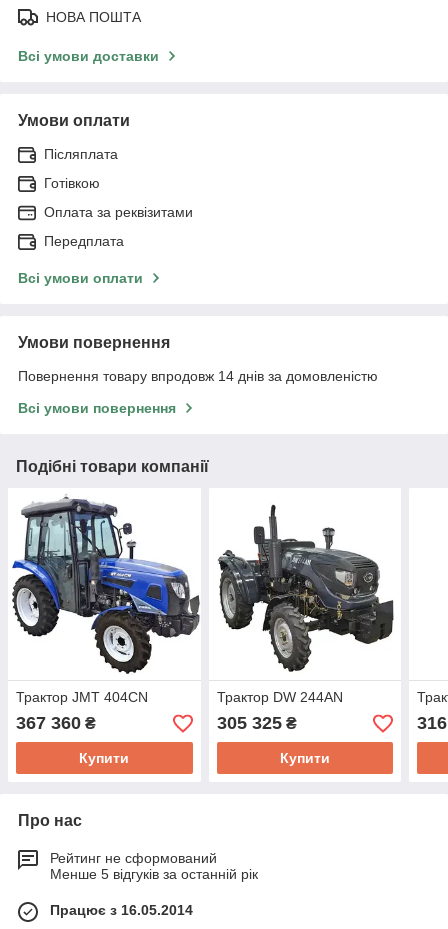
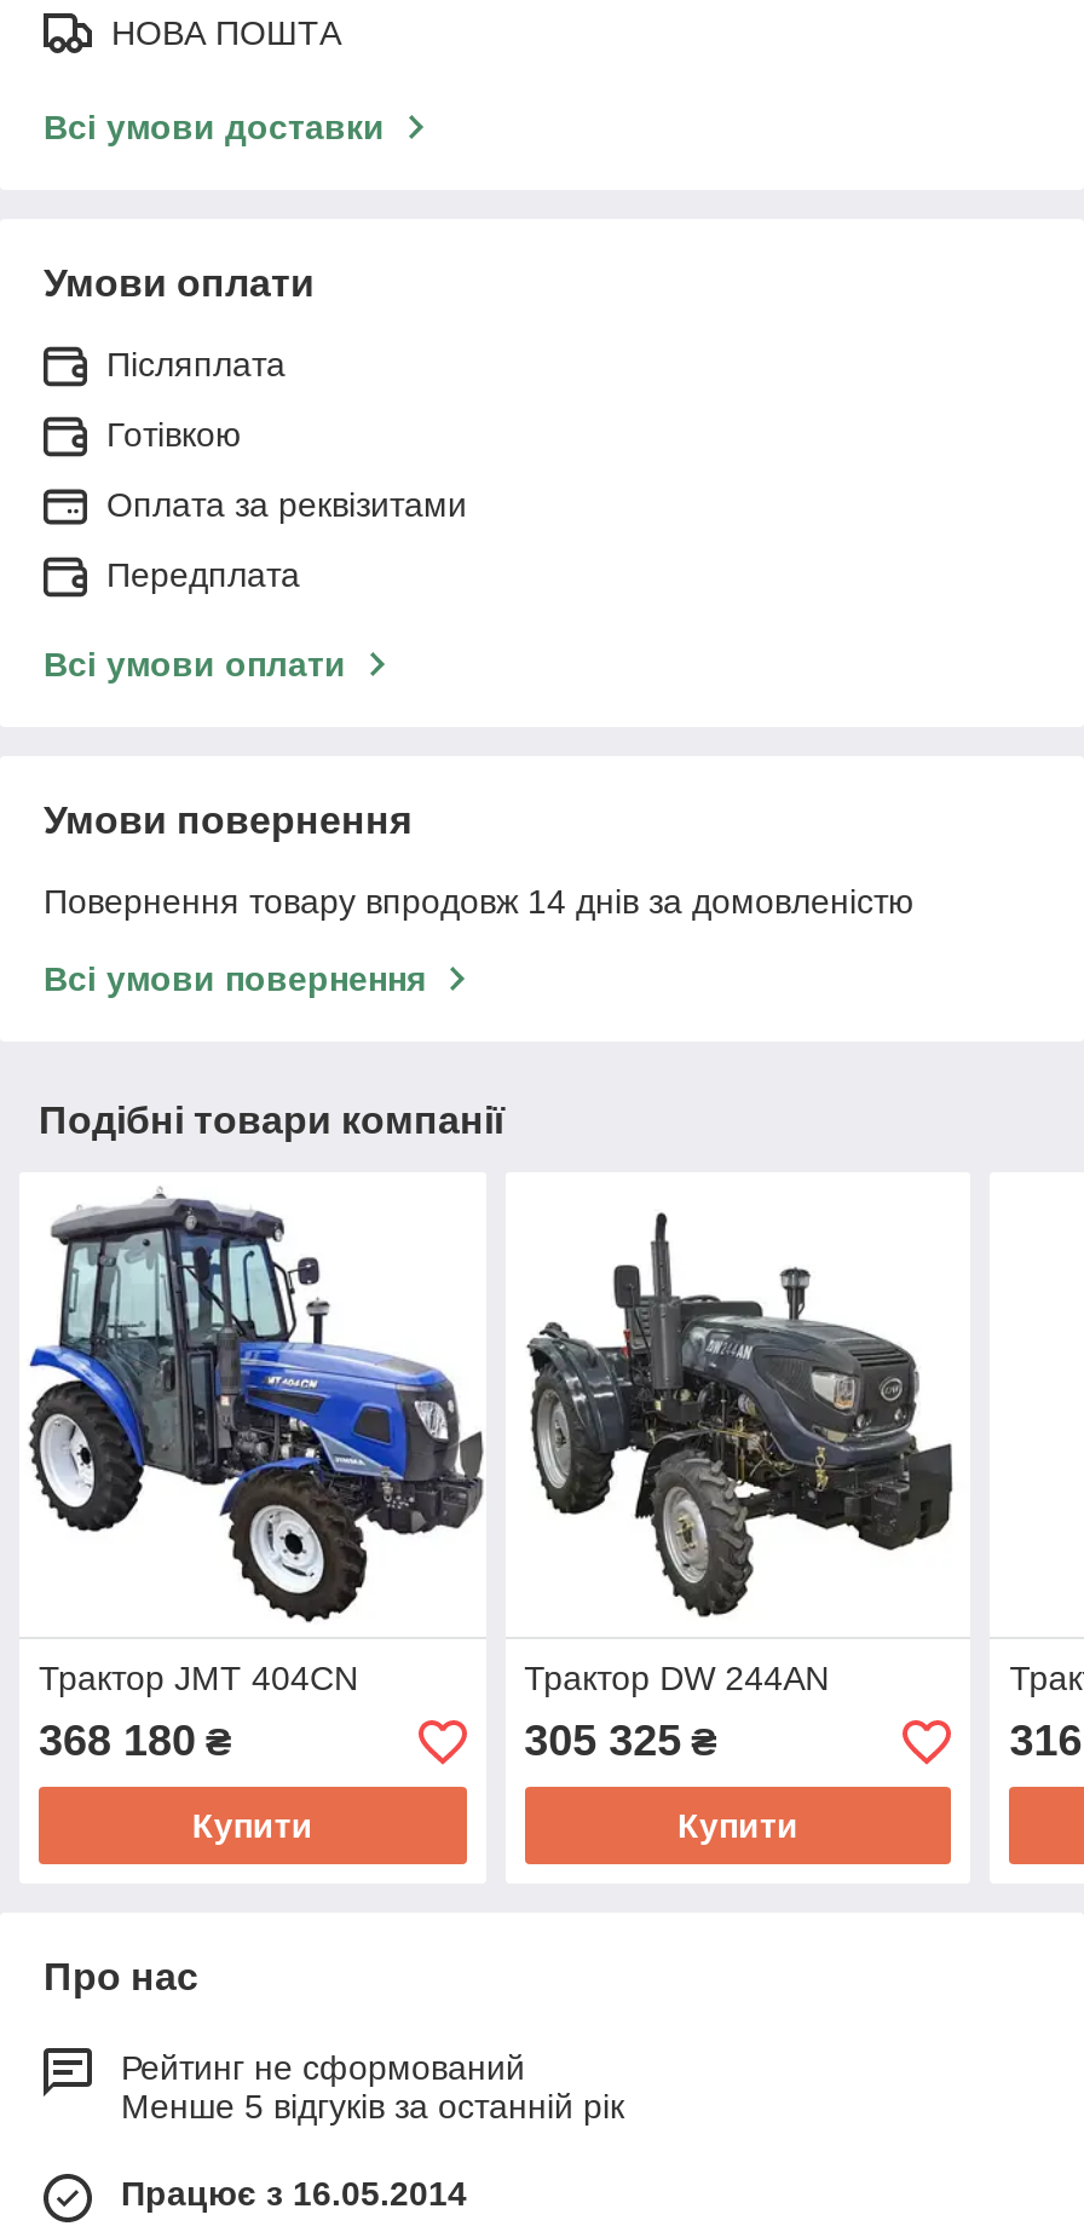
[16,713,96,733] 367 360 ₴ -> [39,1718,232,1766] 368 180 ₴

